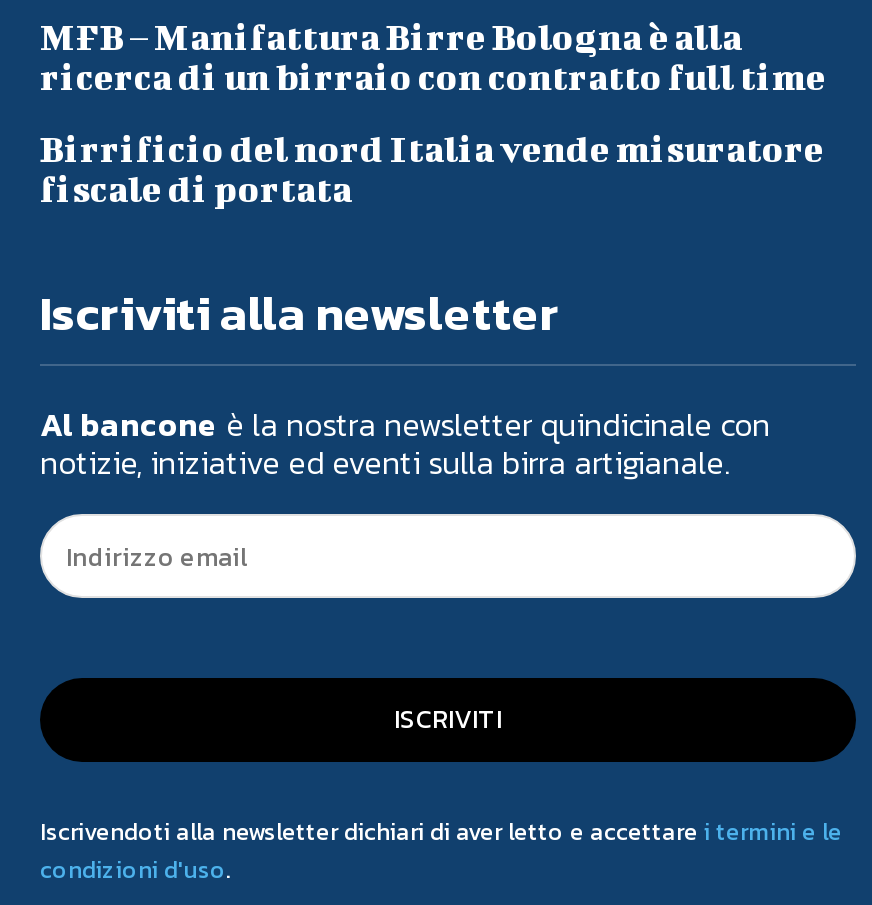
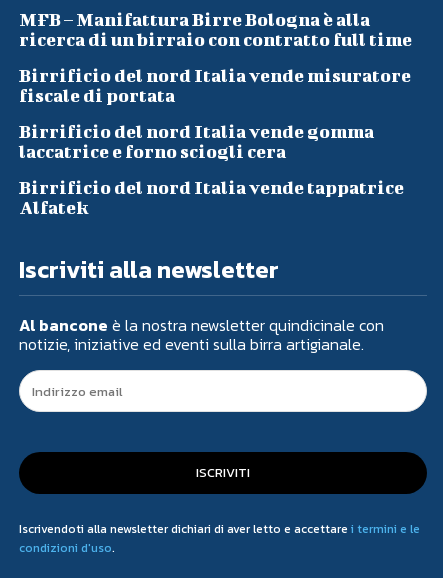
none -> [19,121,404,218] Birrificio del nord Italia vende gomma | laccatrice e forno sciogli cera | Birrificio del nord Italia vende tappatrice | Alfatek

